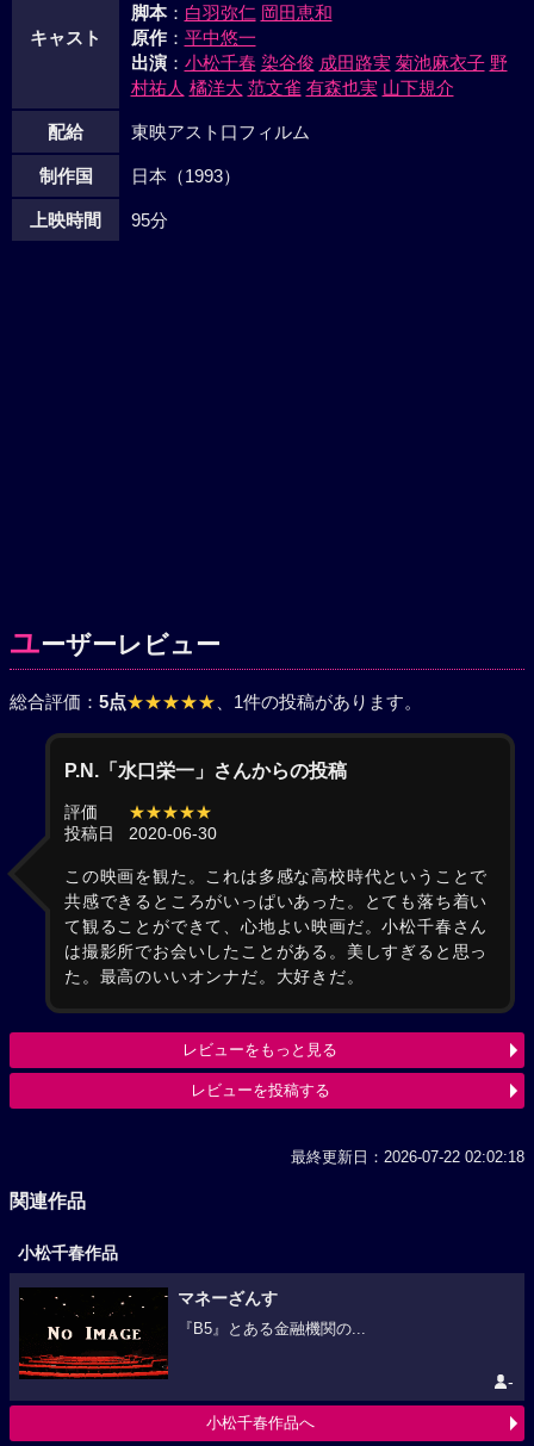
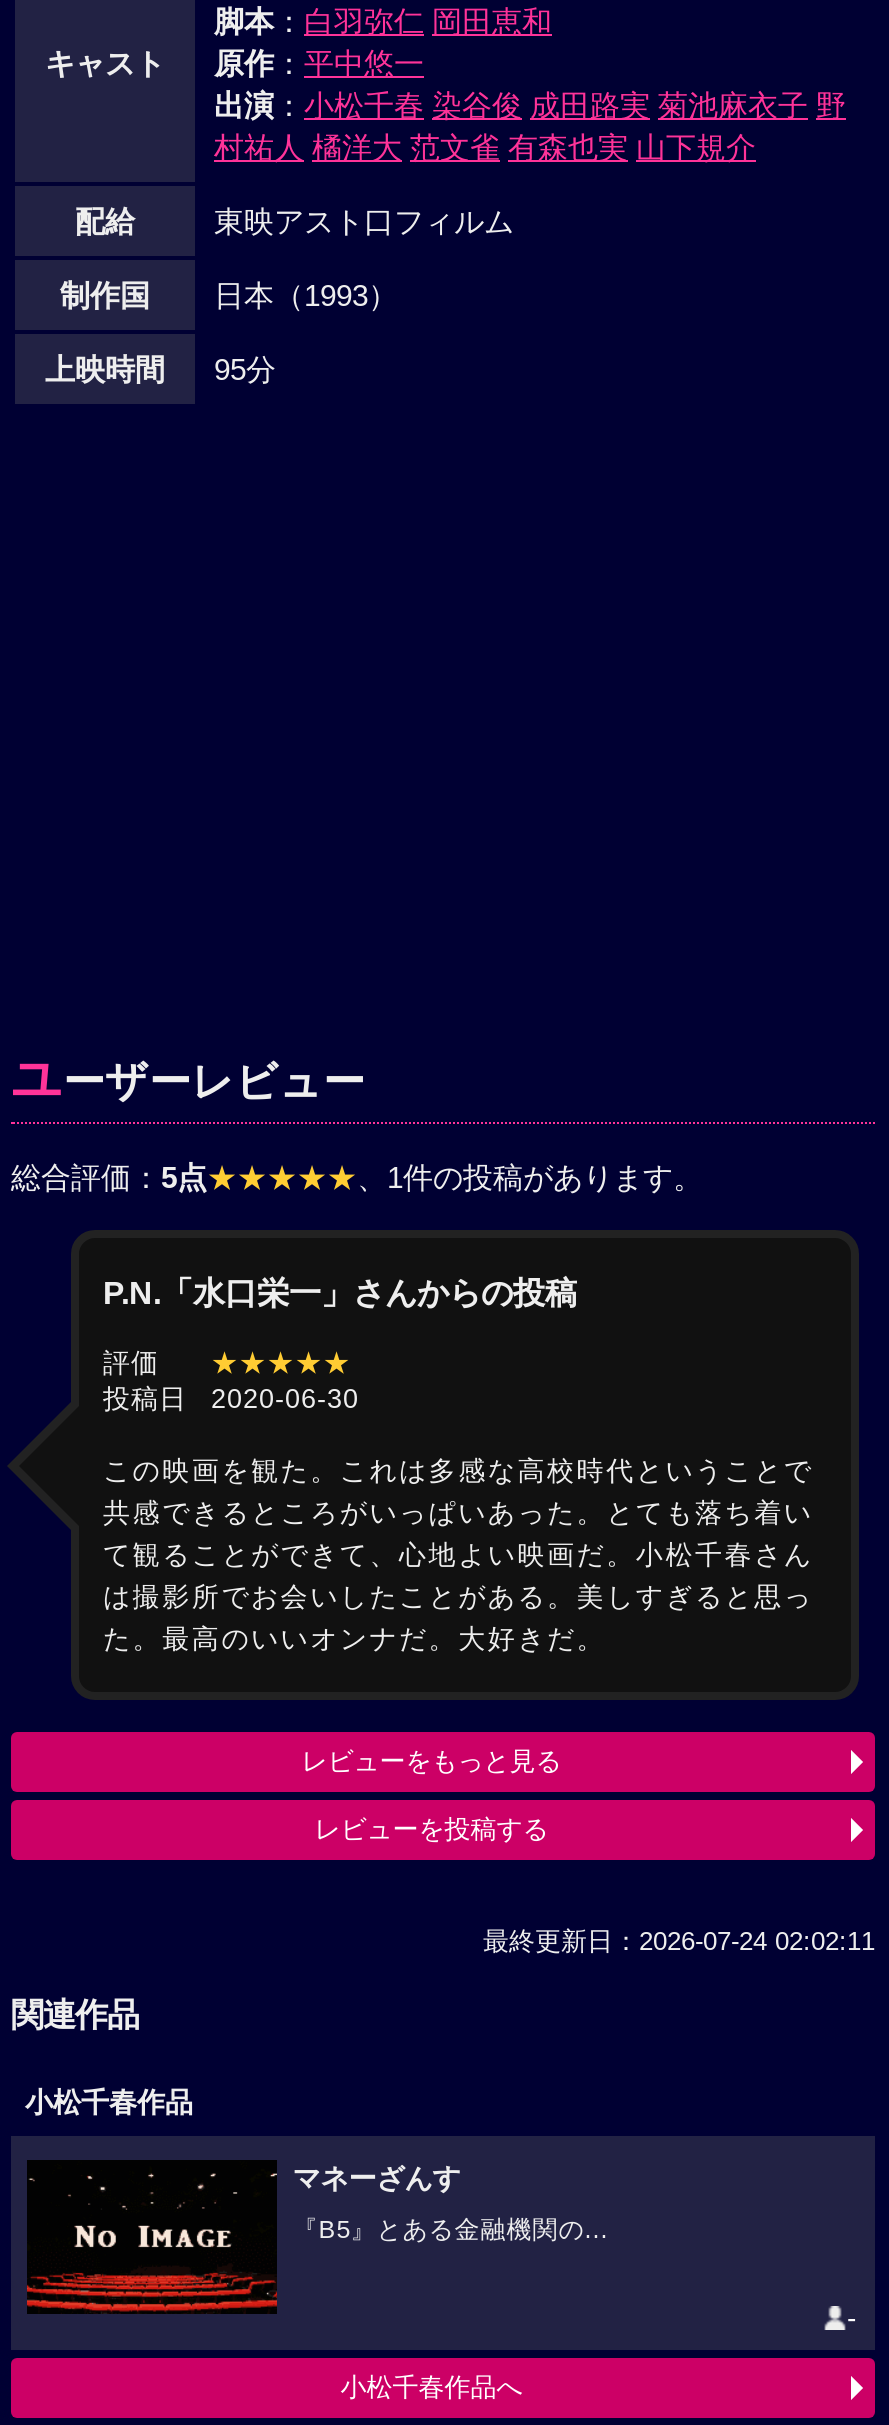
[291,1148,524,1166] 最終更新日：2026-07-22 02:02:18 -> [483,1926,875,1956] 最終更新日：2026-07-24 02:02:11

